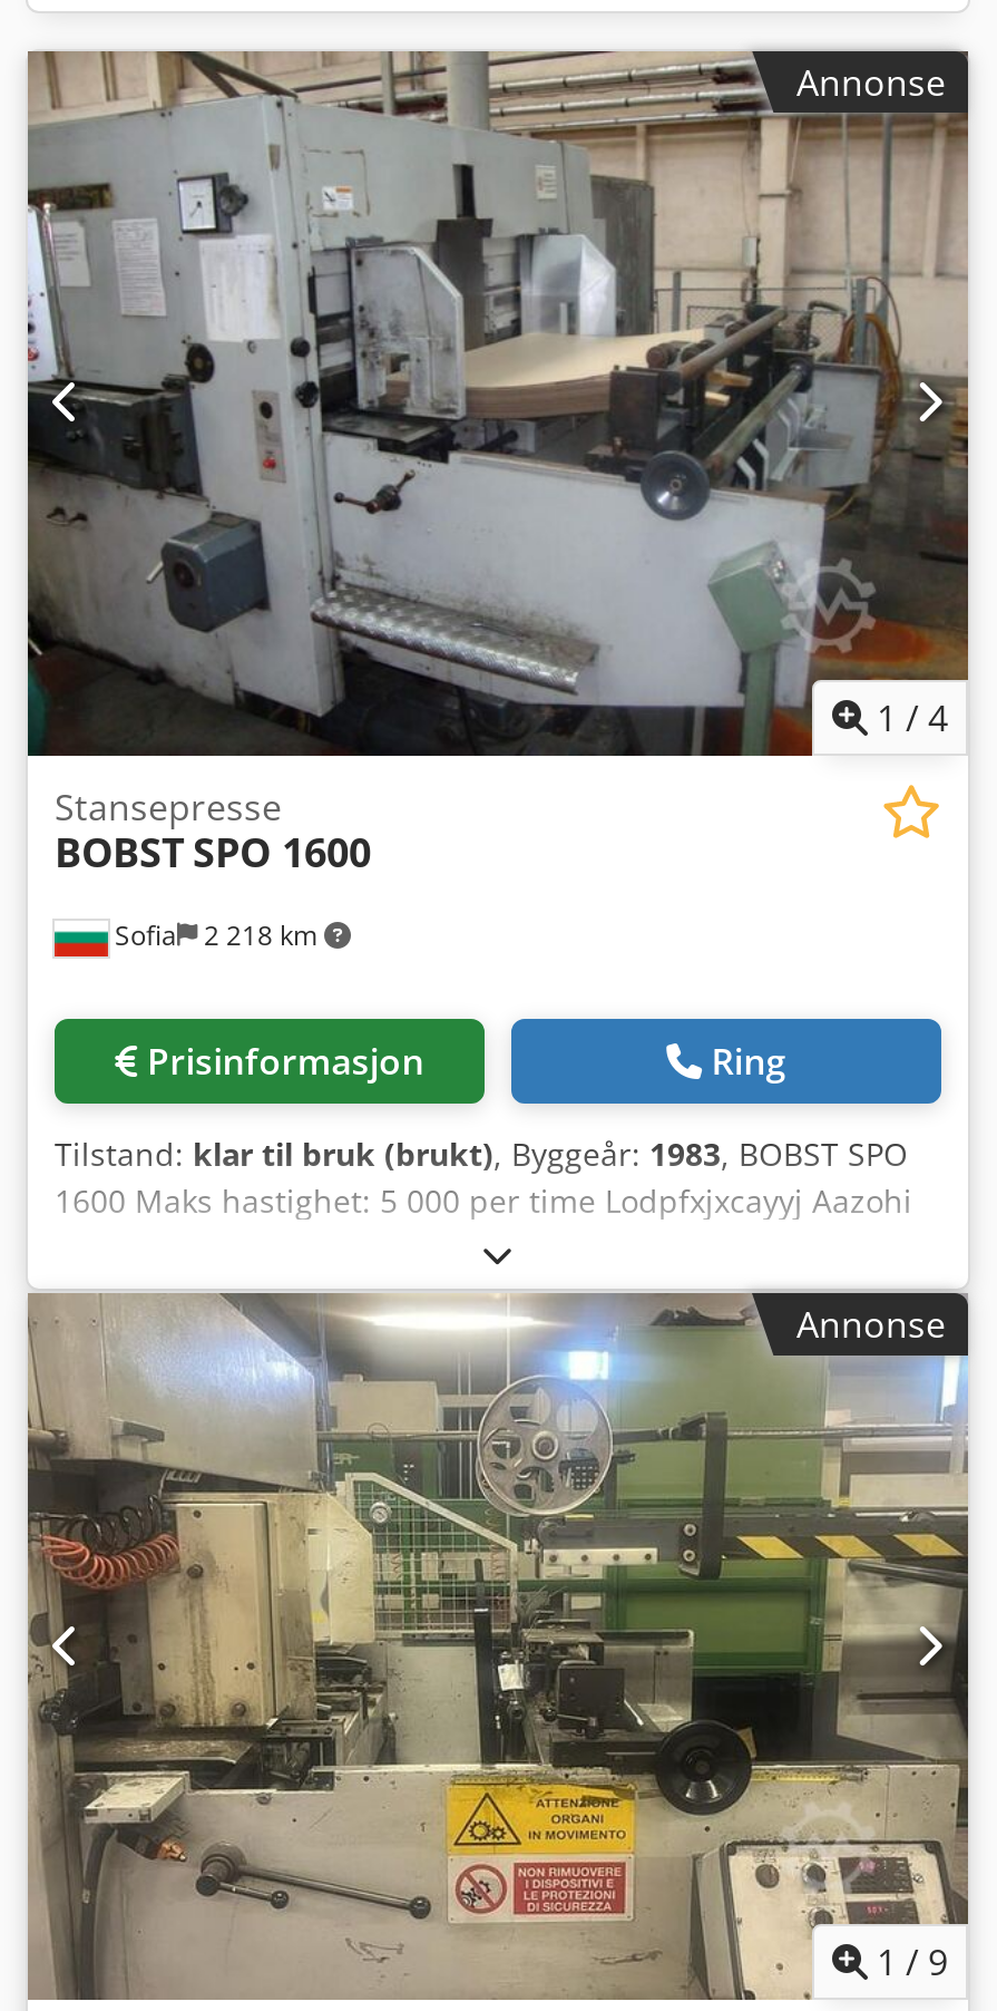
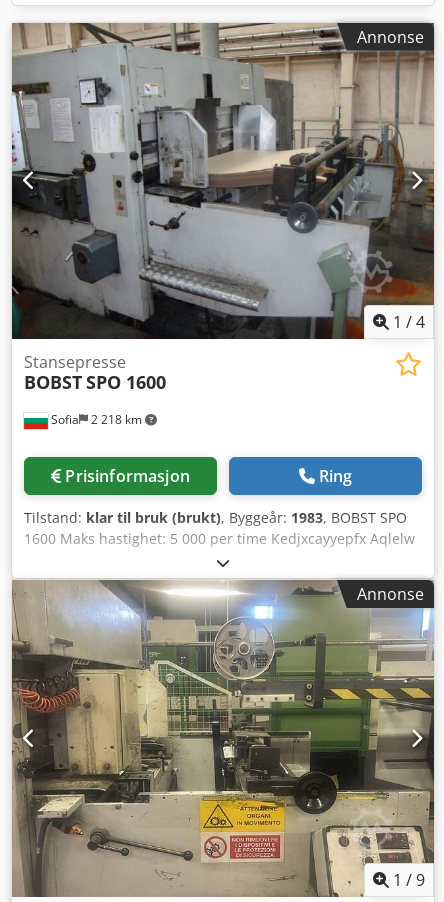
[55,1179,912,1222] 1600 Maks hastighet: 5 000 per time Lodpfxjxcayyj Aazohi -> [24,529,415,548] 1600 Maks hastighet: 5 000 per time Kedjxcayyepfx Aqlelw

